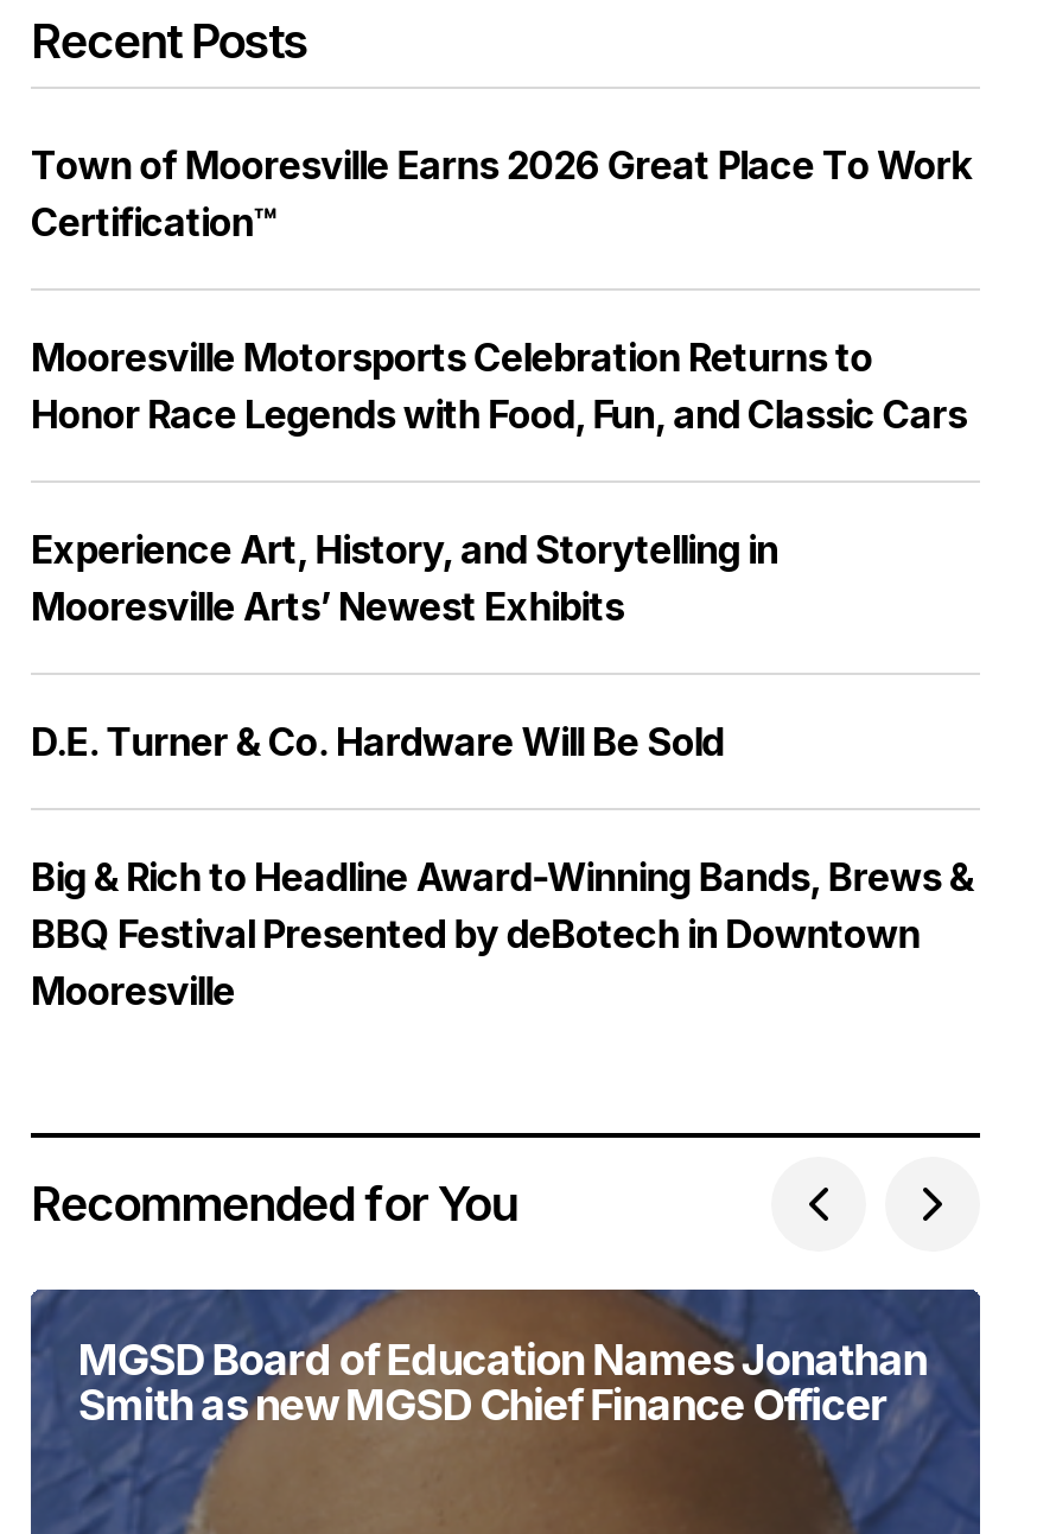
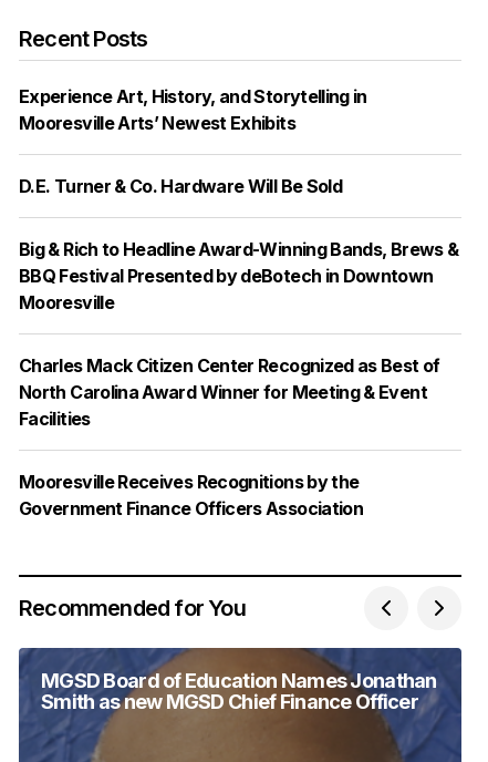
[31,142,971,439] Town of Mooresville Earns 2026 Great Place To Work | Certification™ | Mooresville Motorsports Celebration Returns to | Honor Race Legends with Food, Fun, and Classic Cars -> none
moved [31,527,974,1016] -> [19,86,459,314]: Experience Art, History, and Storytelling in | Mooresville Arts’ Newest Exhibits | D.E. Turner & Co. Hardware Will Be Sold | Big & Rich to Headline Award-Winning Bands, Brews & | BBQ Festival Presented by deBotech in Downtown | Mooresville
none -> [19,355,440,520] Charles Mack Citizen Center Recognized as Best of | North Carolina Award Winner for Meeting & Event | Facilities | Mooresville Receives Recognitions by the | Government Finance Officers Association

